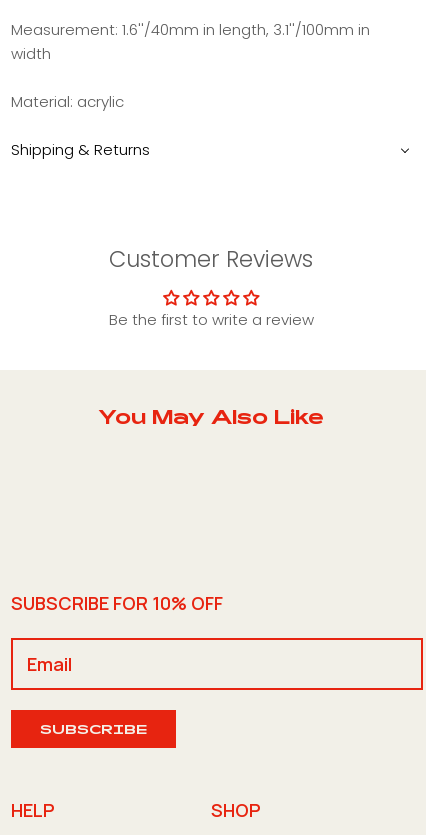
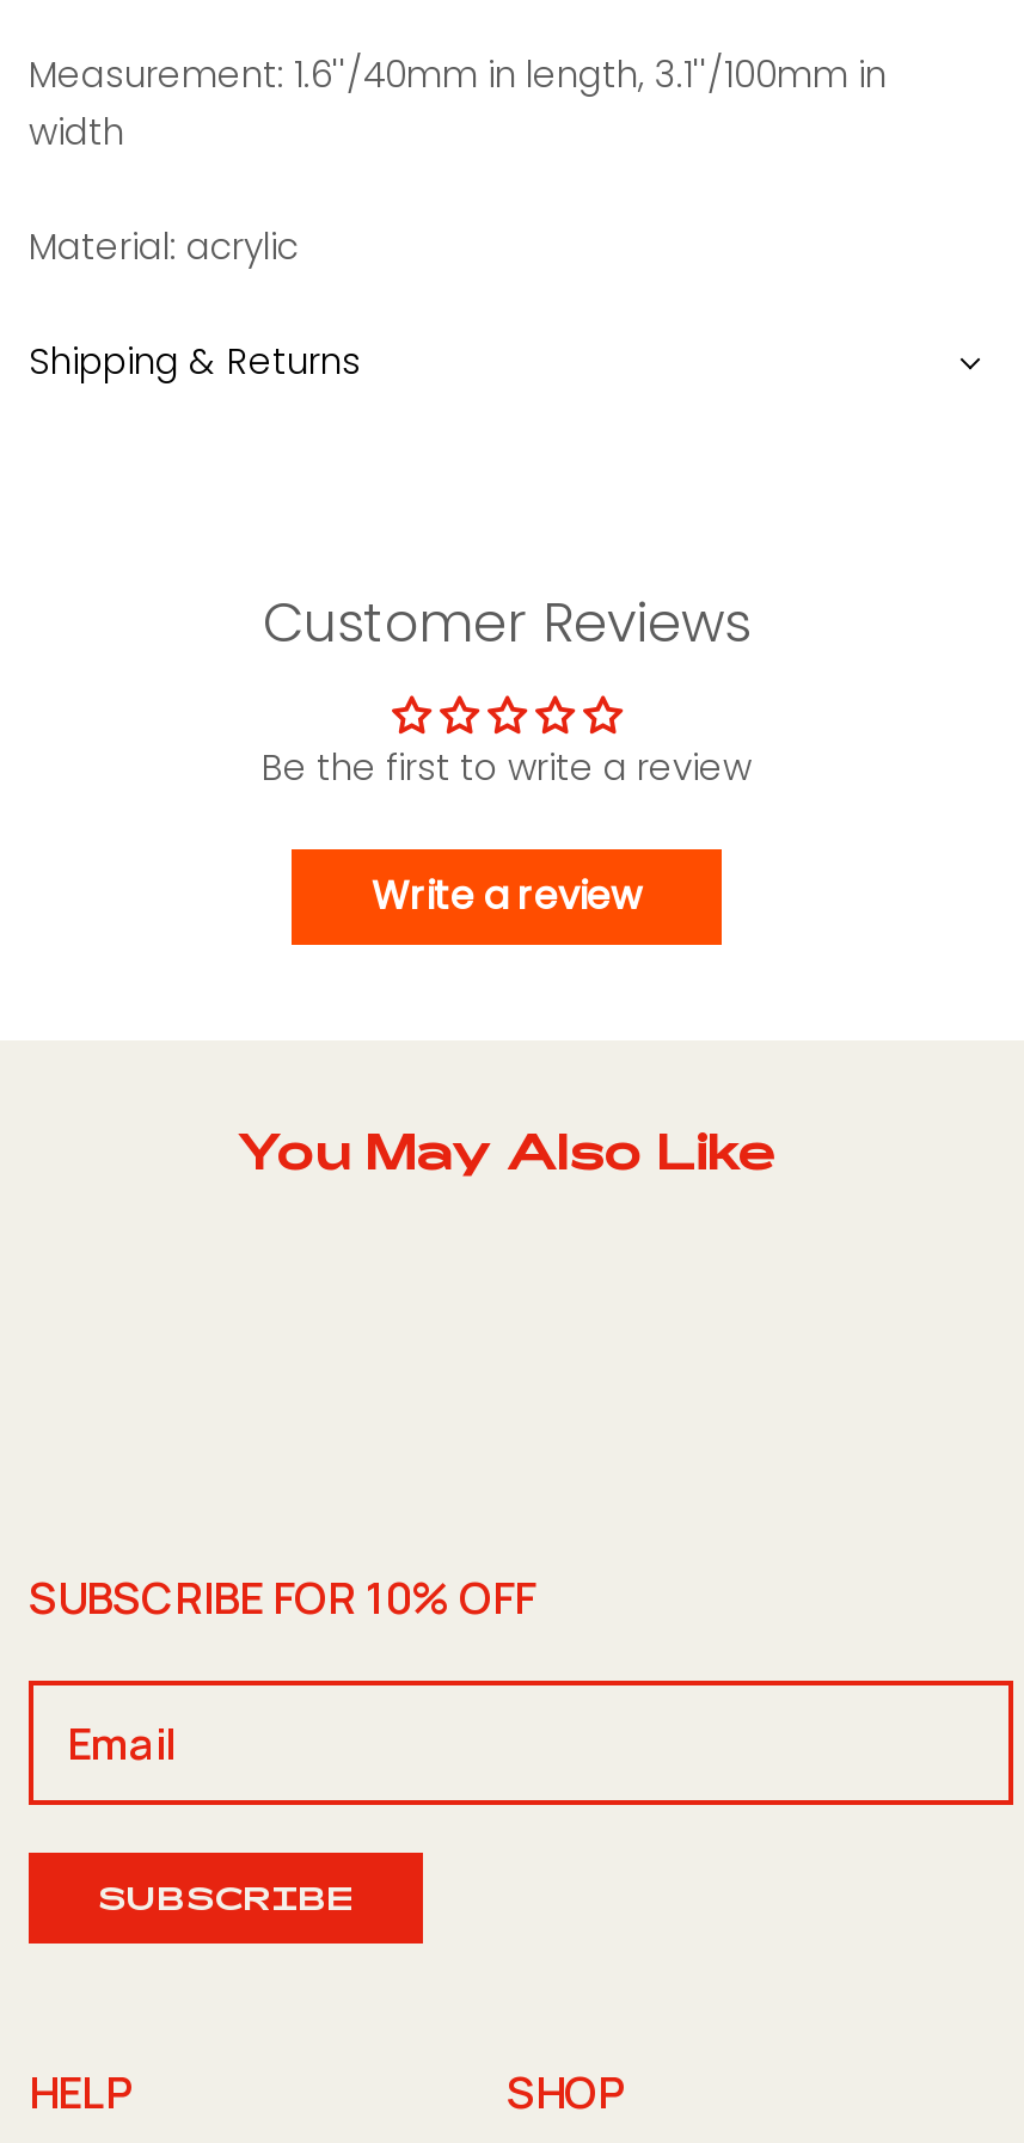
none -> [372,869,642,924] Write a review

